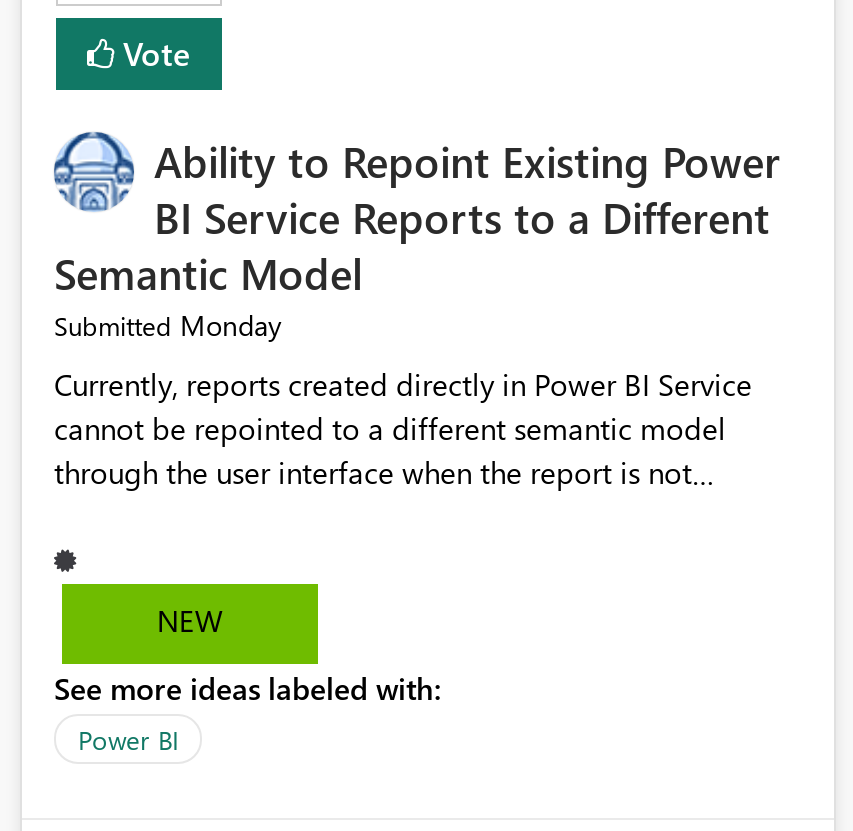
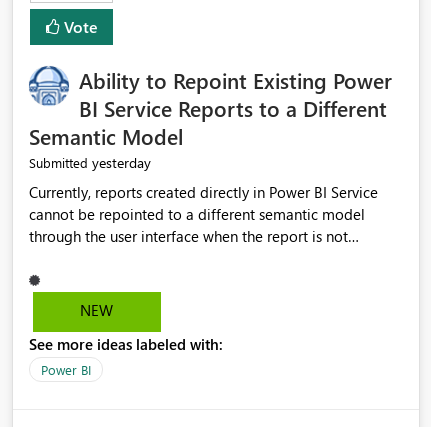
[54,307,282,345] Submitted Monday -> [29,153,151,172] Submitted yesterday

